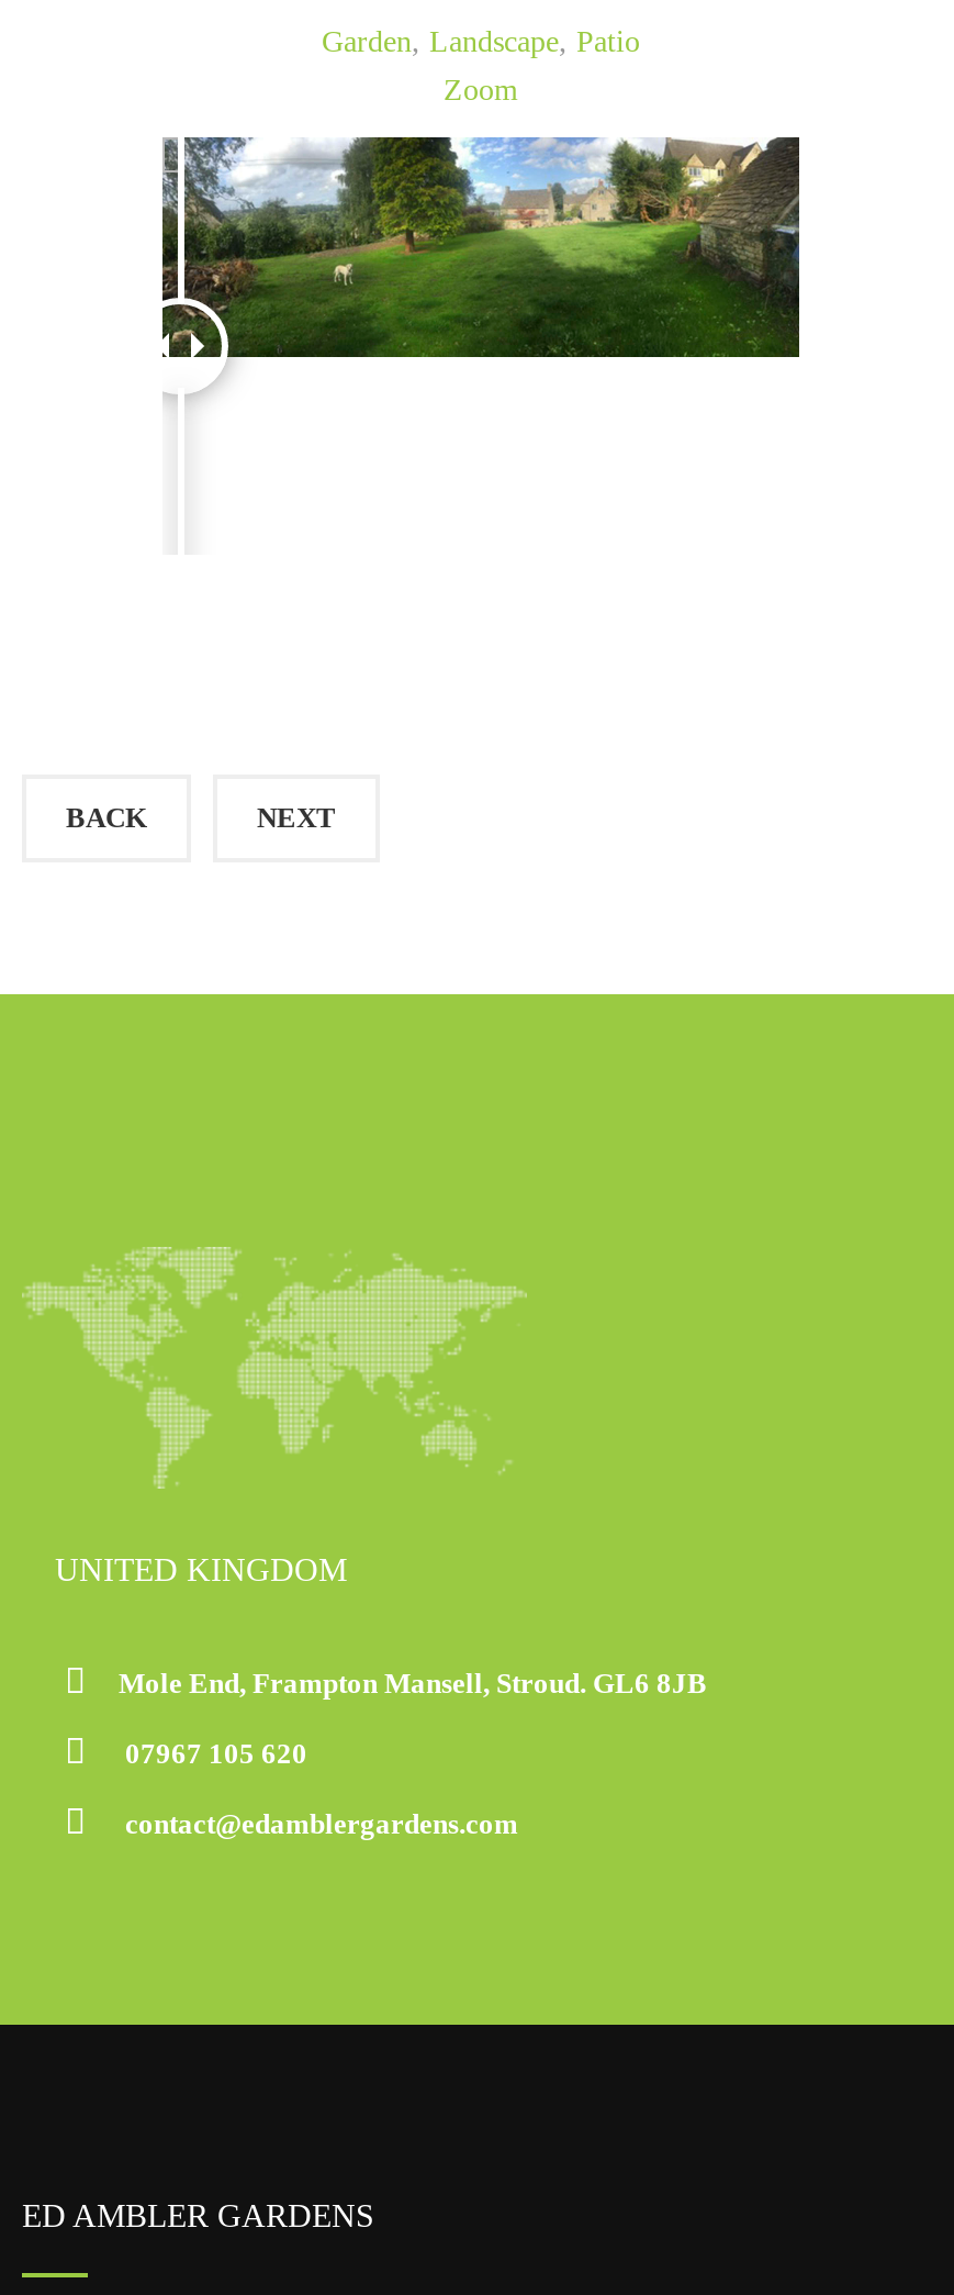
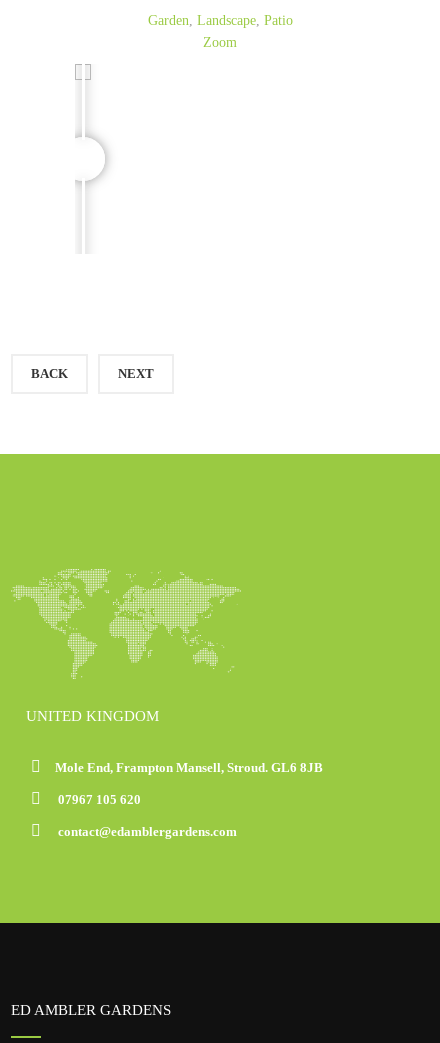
[160,135,801,359] [image] -> none

